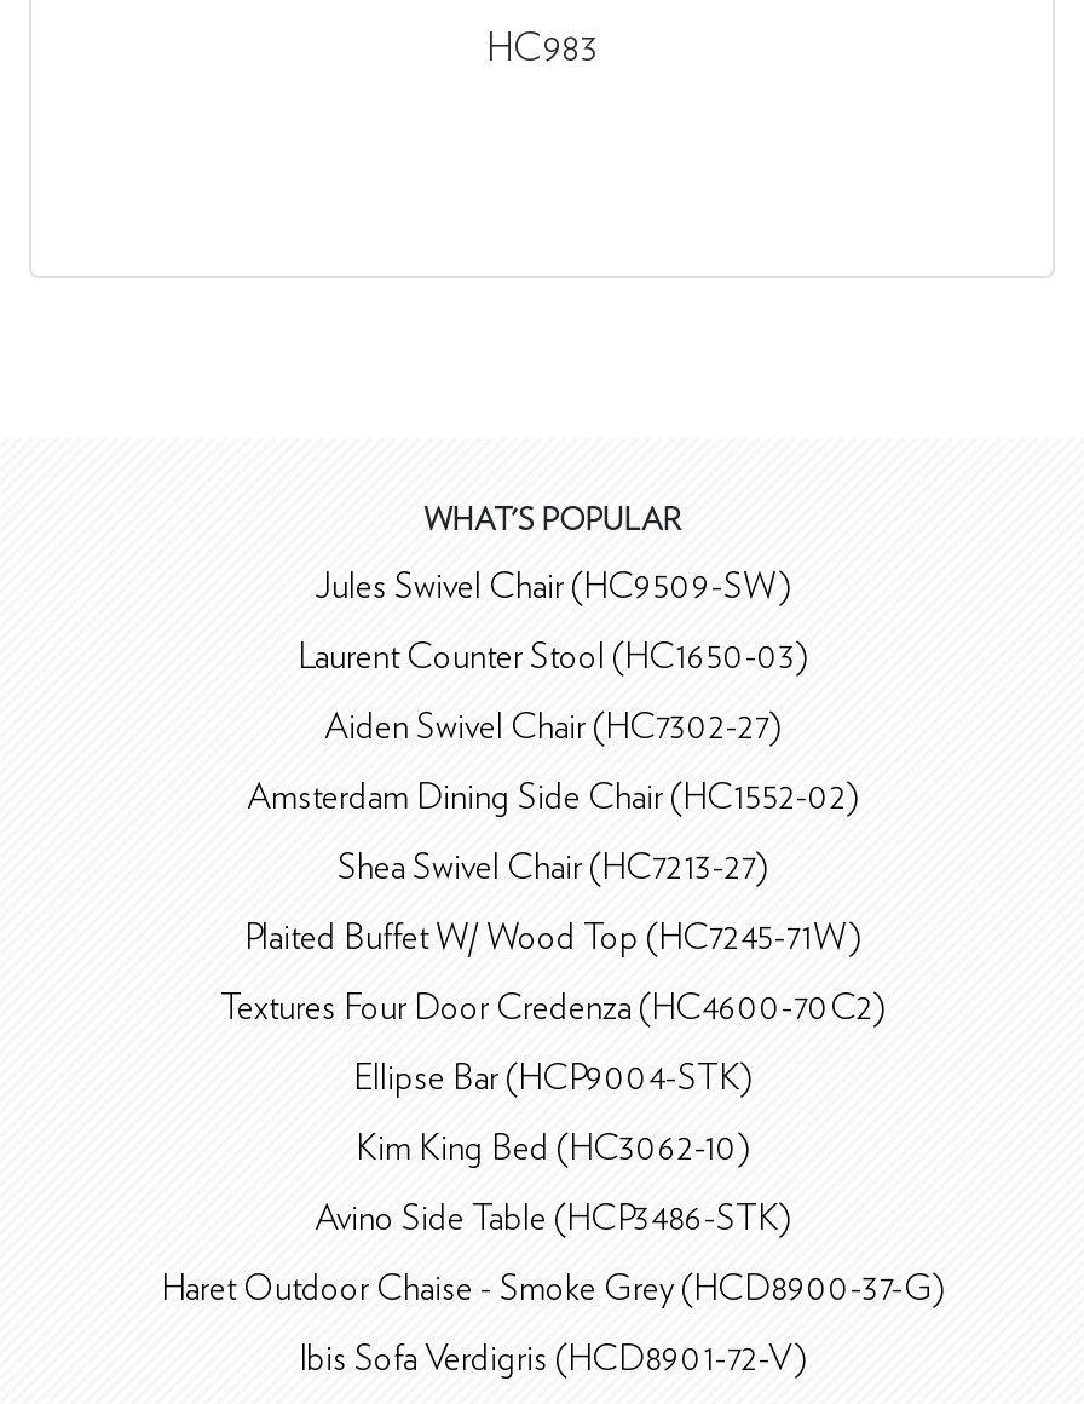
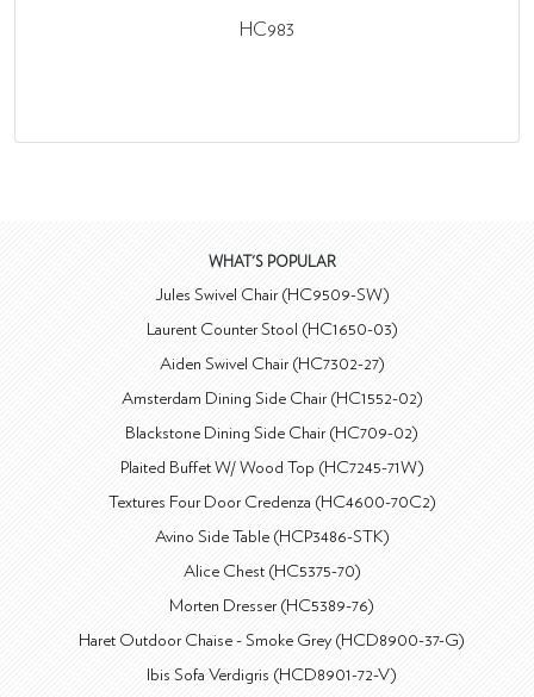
[338,850,768,886] Shea Swivel Chair (HC7213-27) -> [126,424,419,442] Blackstone Dining Side Chair (HC709-02)
[353,1060,753,1167] Ellipse Bar (HCP9004-STK) | Kim King Bed (HC3062-10) -> none
moved [315,1201,791,1237] -> [155,528,390,546]: Avino Side Table (HCP3486-STK)
none -> [170,562,375,615] Alice Chest (HC5375-70) | Morten Dresser (HC5389-76)

